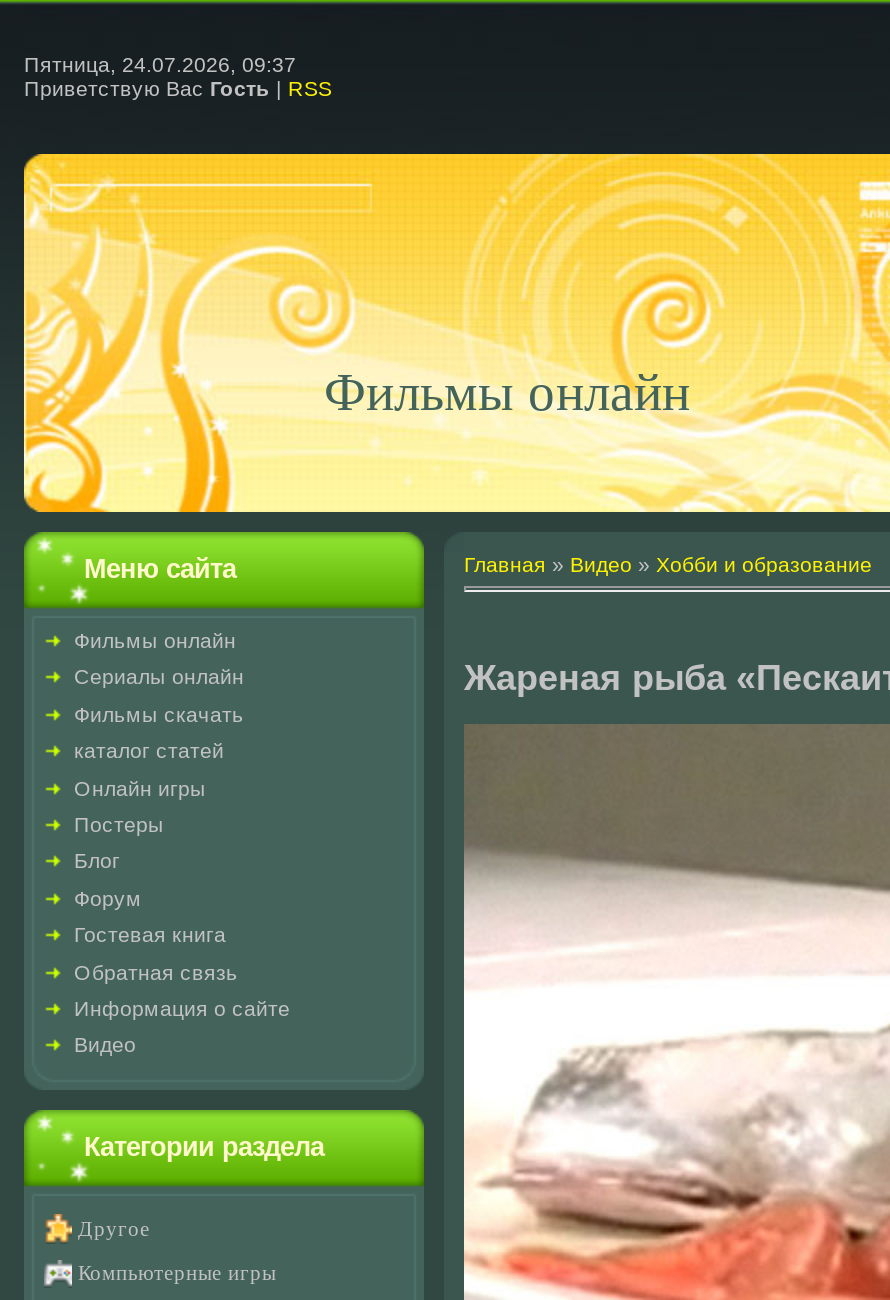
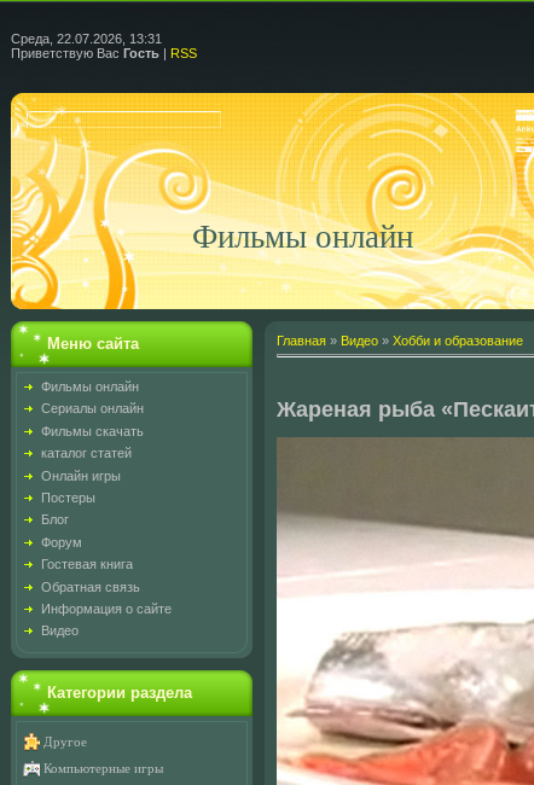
[24,52,296,76] Пятница, 24.07.2026, 09:37 -> [11,31,162,46] Среда, 22.07.2026, 13:31

